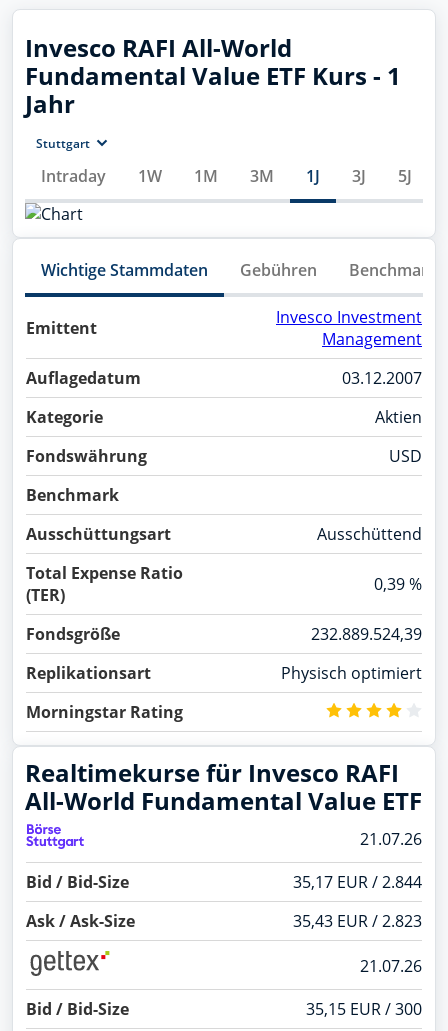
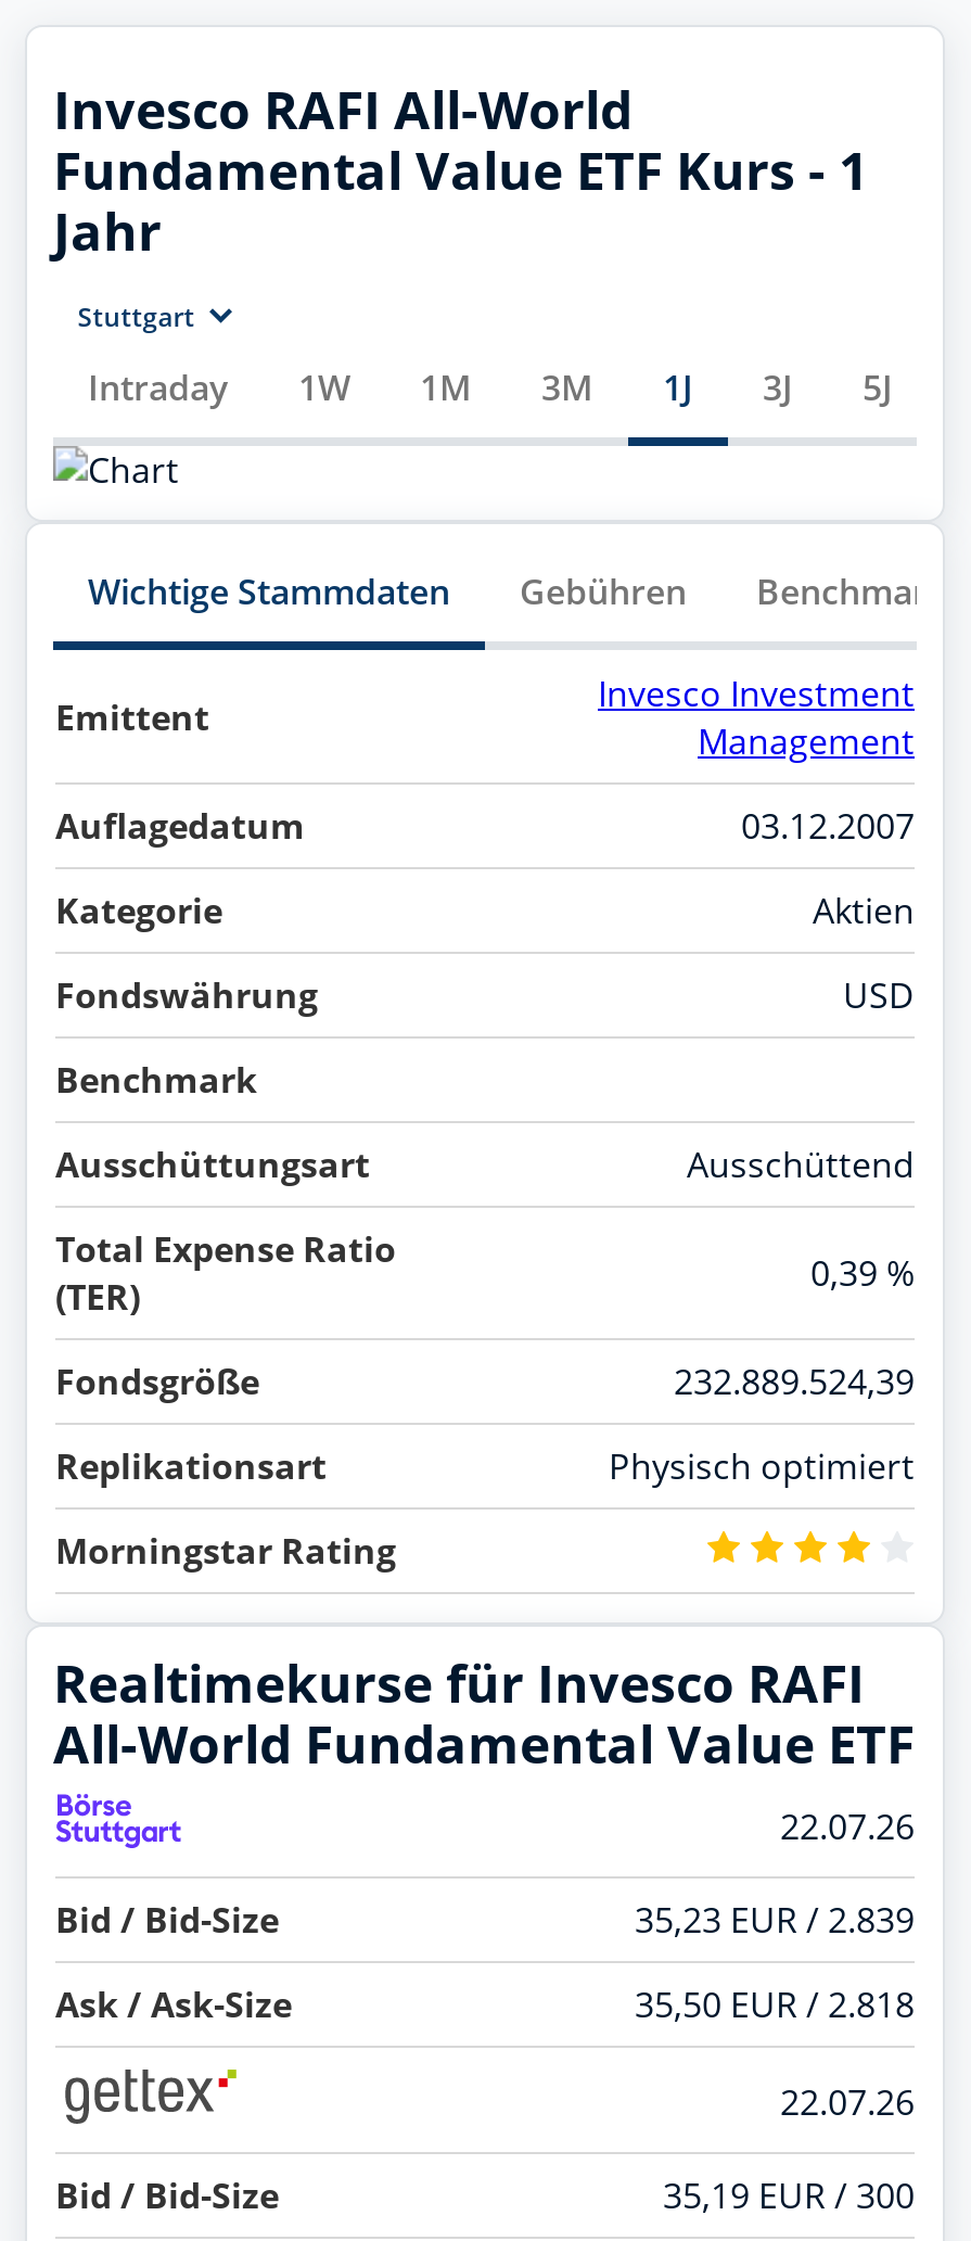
[360,828,422,850] 21.07.26 -> [780,1803,915,1850] 22.07.26
[293,871,422,893] 35,17 EUR / 2.844 -> [635,1896,915,1944] 35,23 EUR / 2.839
[293,910,422,932] 35,43 EUR / 2.823 -> [635,1981,915,2028] 35,50 EUR / 2.818
[360,955,422,977] 21.07.26 -> [780,2078,915,2126] 22.07.26
[306,998,422,1020] 35,15 EUR / 300 -> [663,2172,915,2219] 35,19 EUR / 300

